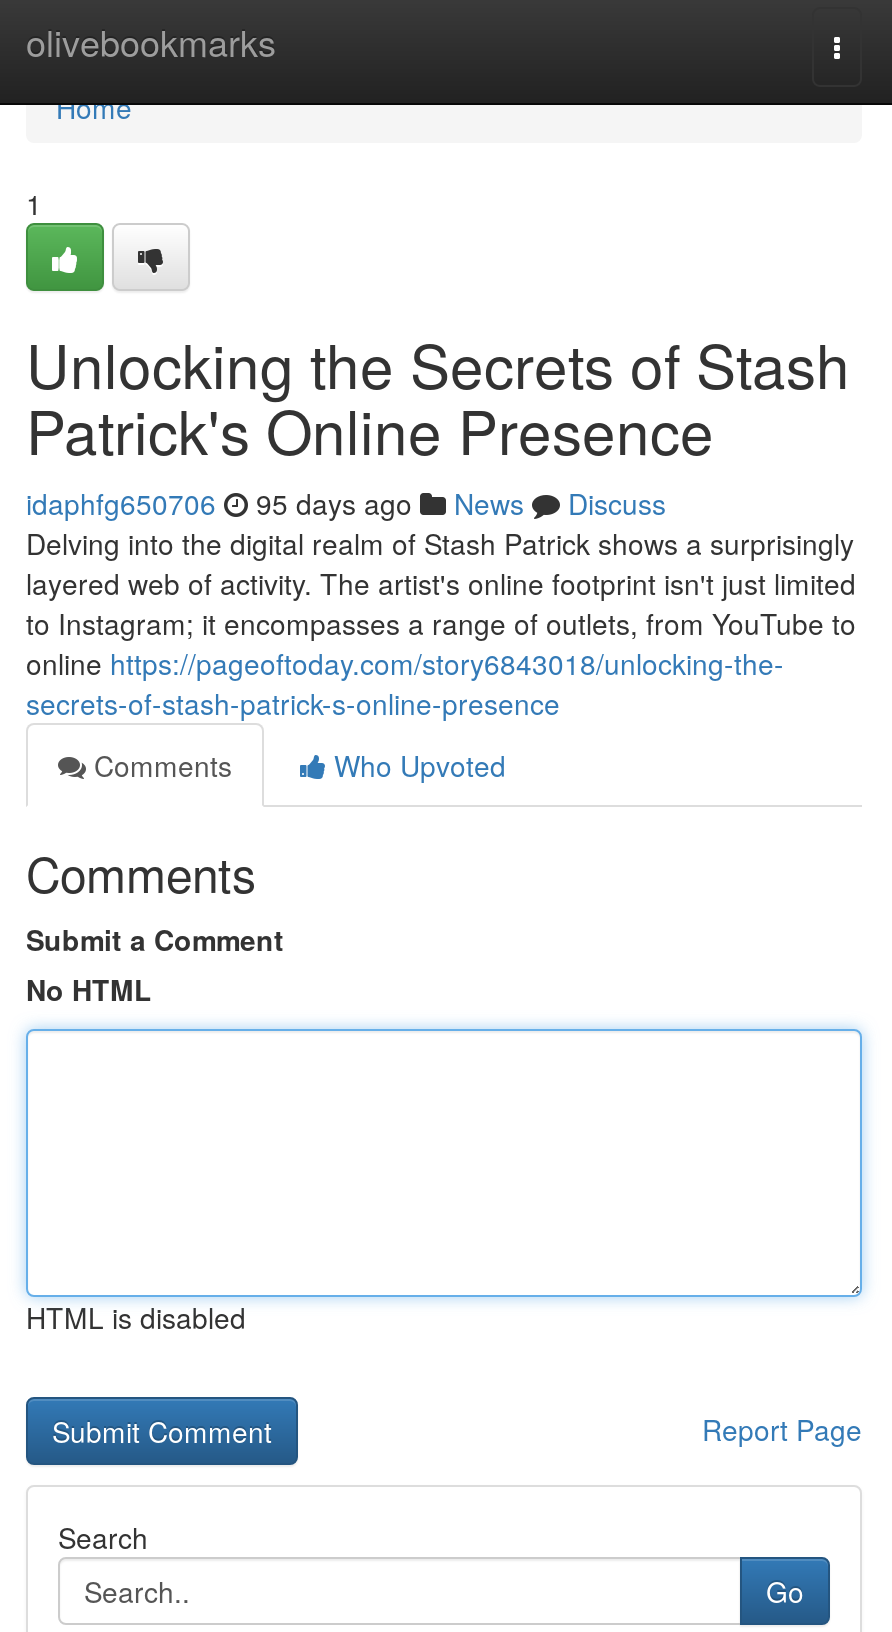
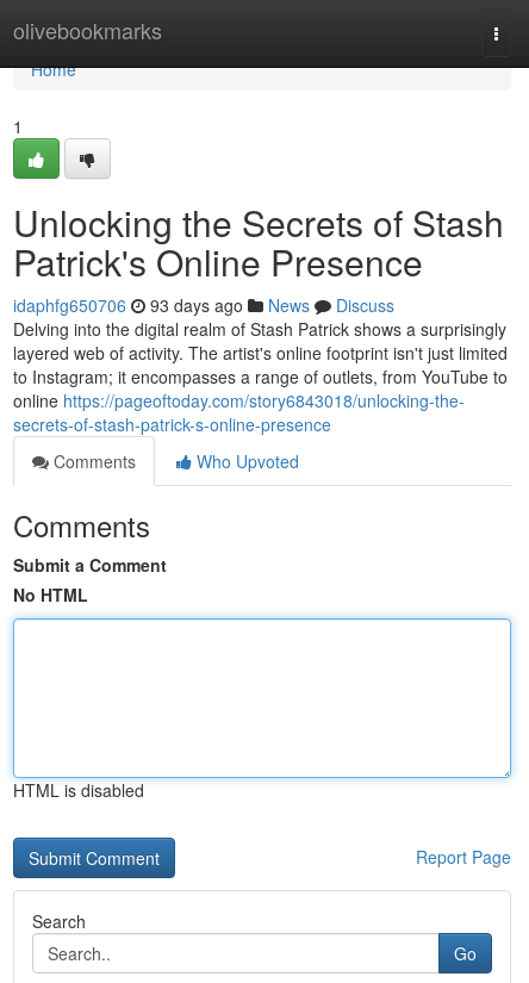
[26,483,666,523] idaphfg650706 95 days ago News Discuss -> [13,293,394,317] idaphfg650706 93 days ago News Discuss

